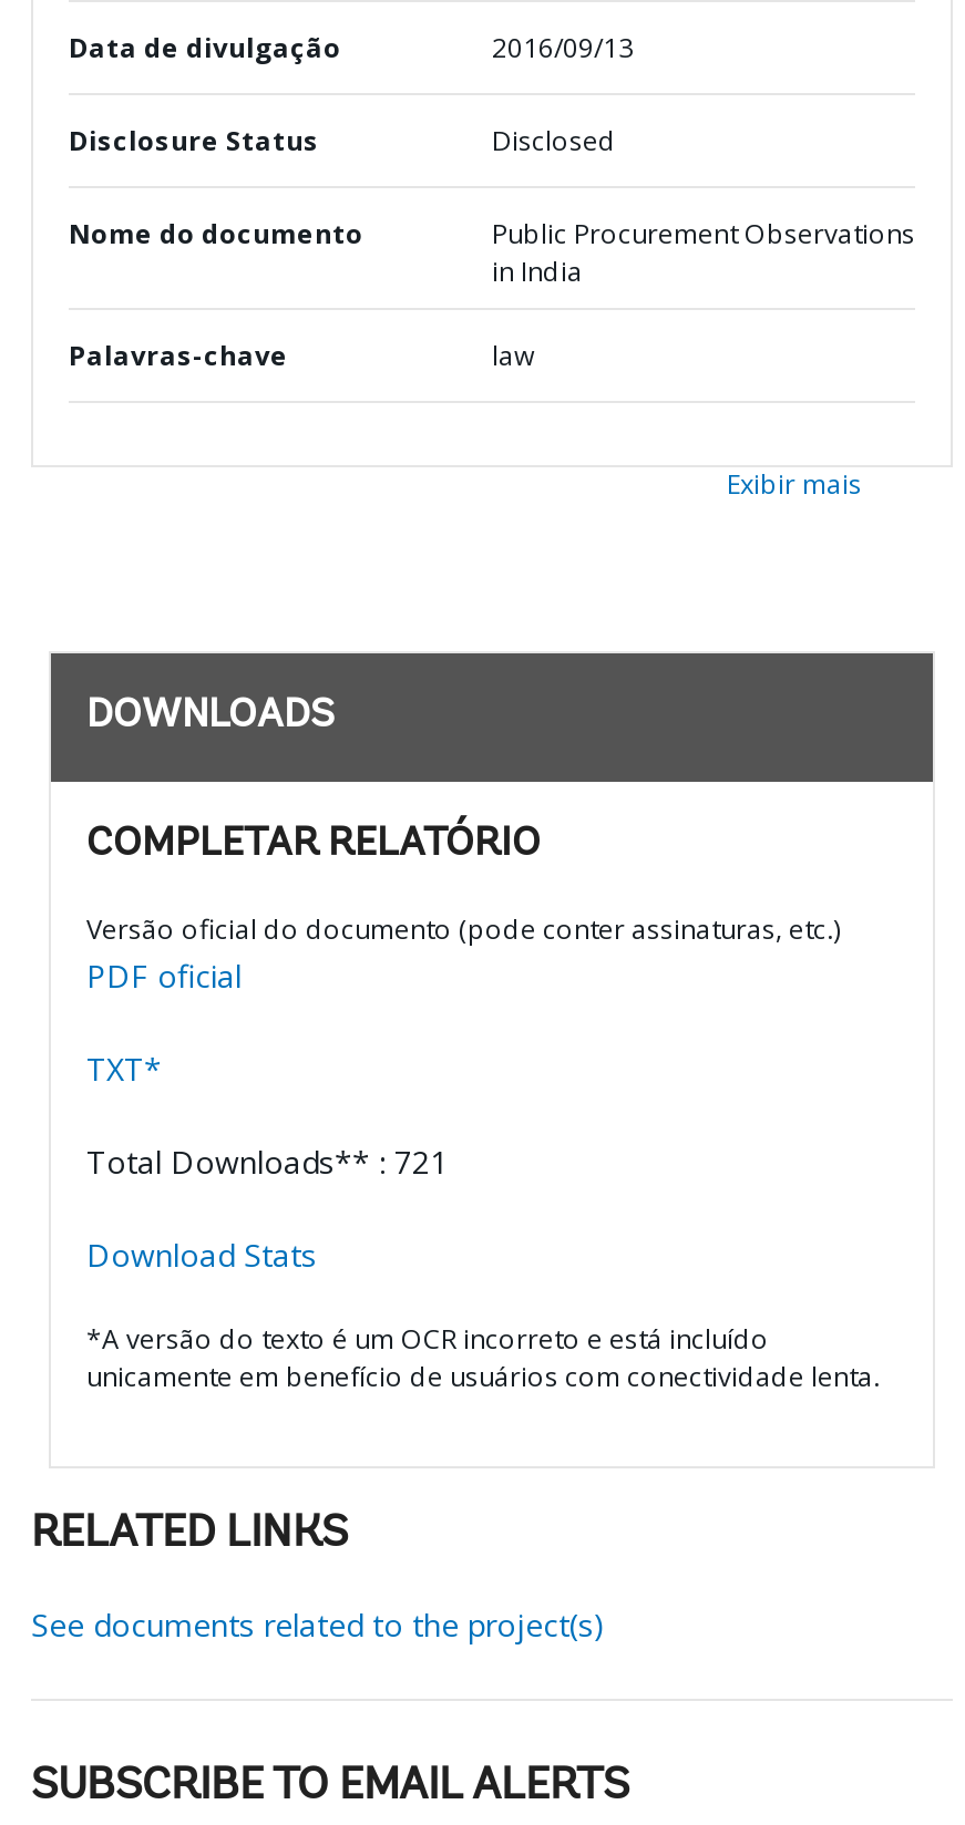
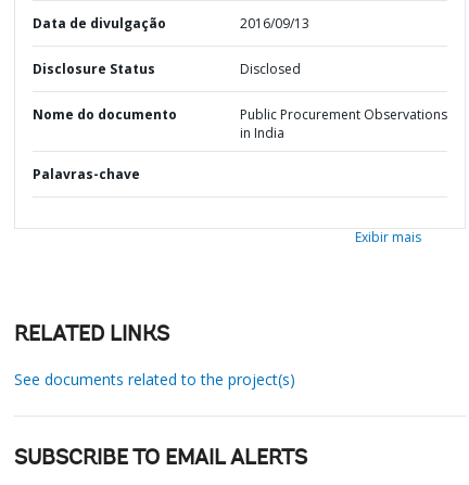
[492,337,534,374] law -> none
[86,698,880,1395] DOWNLOADS | COMPLETAR RELATÓRIO | Versão oficial do documento (pode conter assinaturas, etc.) | PDF oficial | TXT* | Total Downloads** : 721 | Download Stats | *A versão do texto é um OCR incorreto e está incluído | unicamente em benefício de usuários com conectividade lenta. -> none

